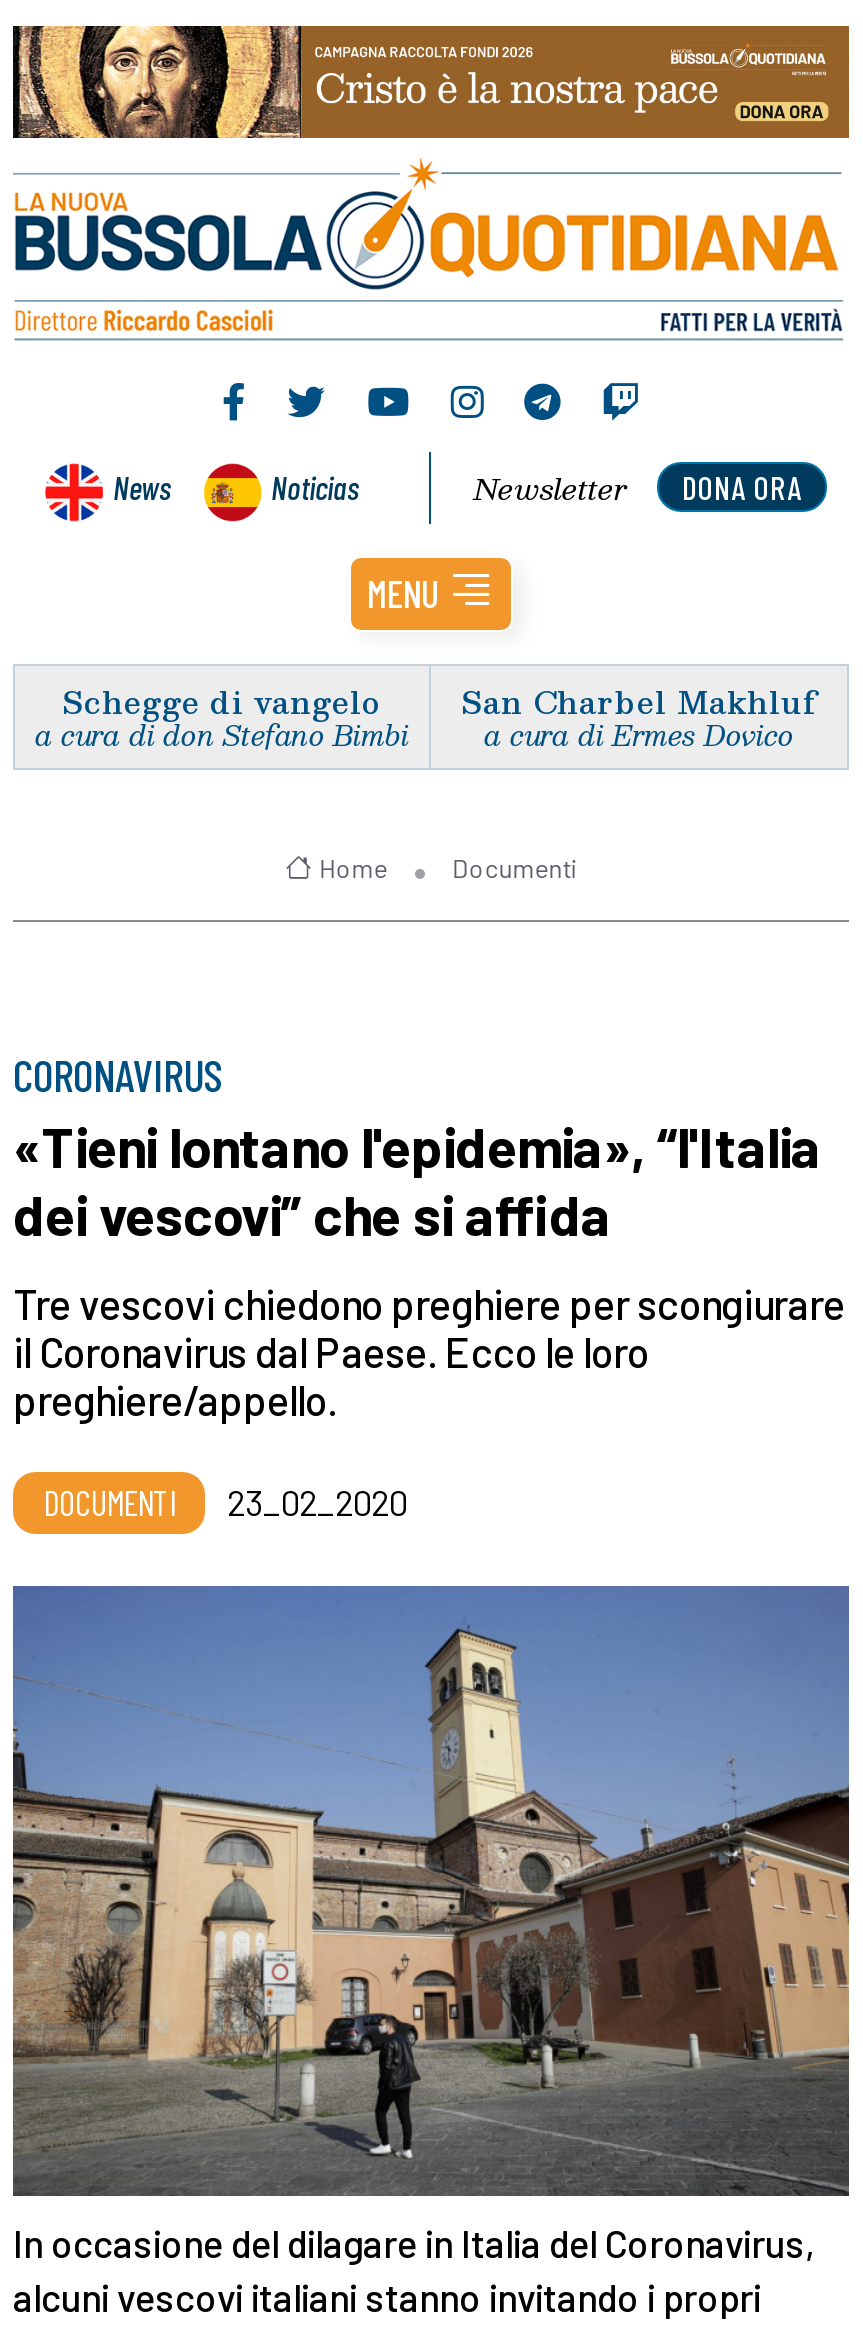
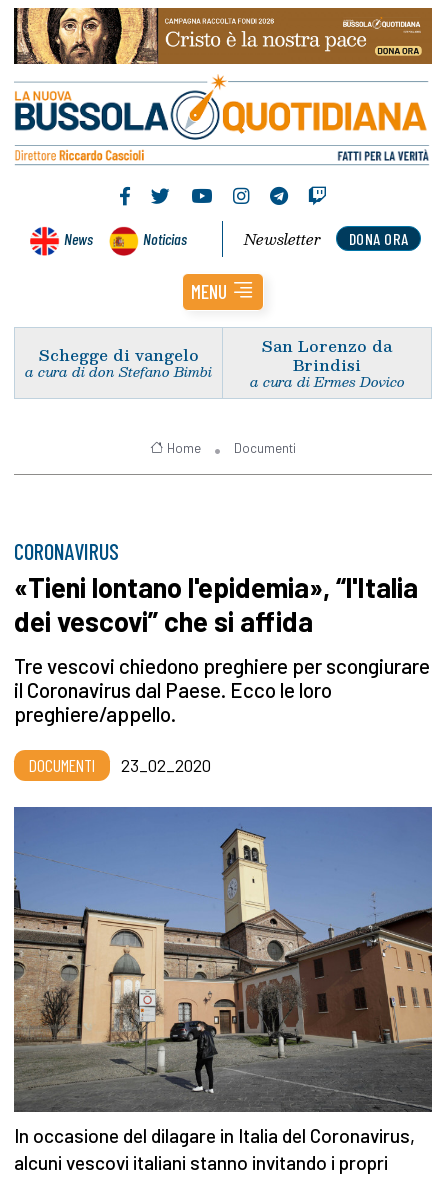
[461,675,817,725] San Charbel Makhluf -> [262,333,392,377] San Lorenzo da | Brindisi

